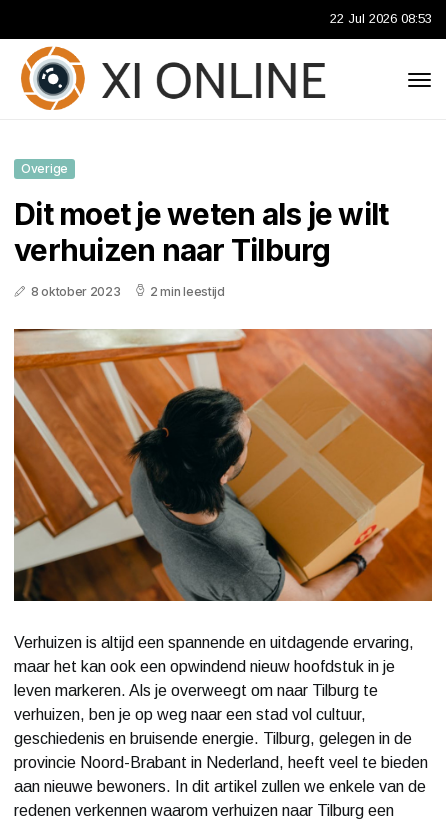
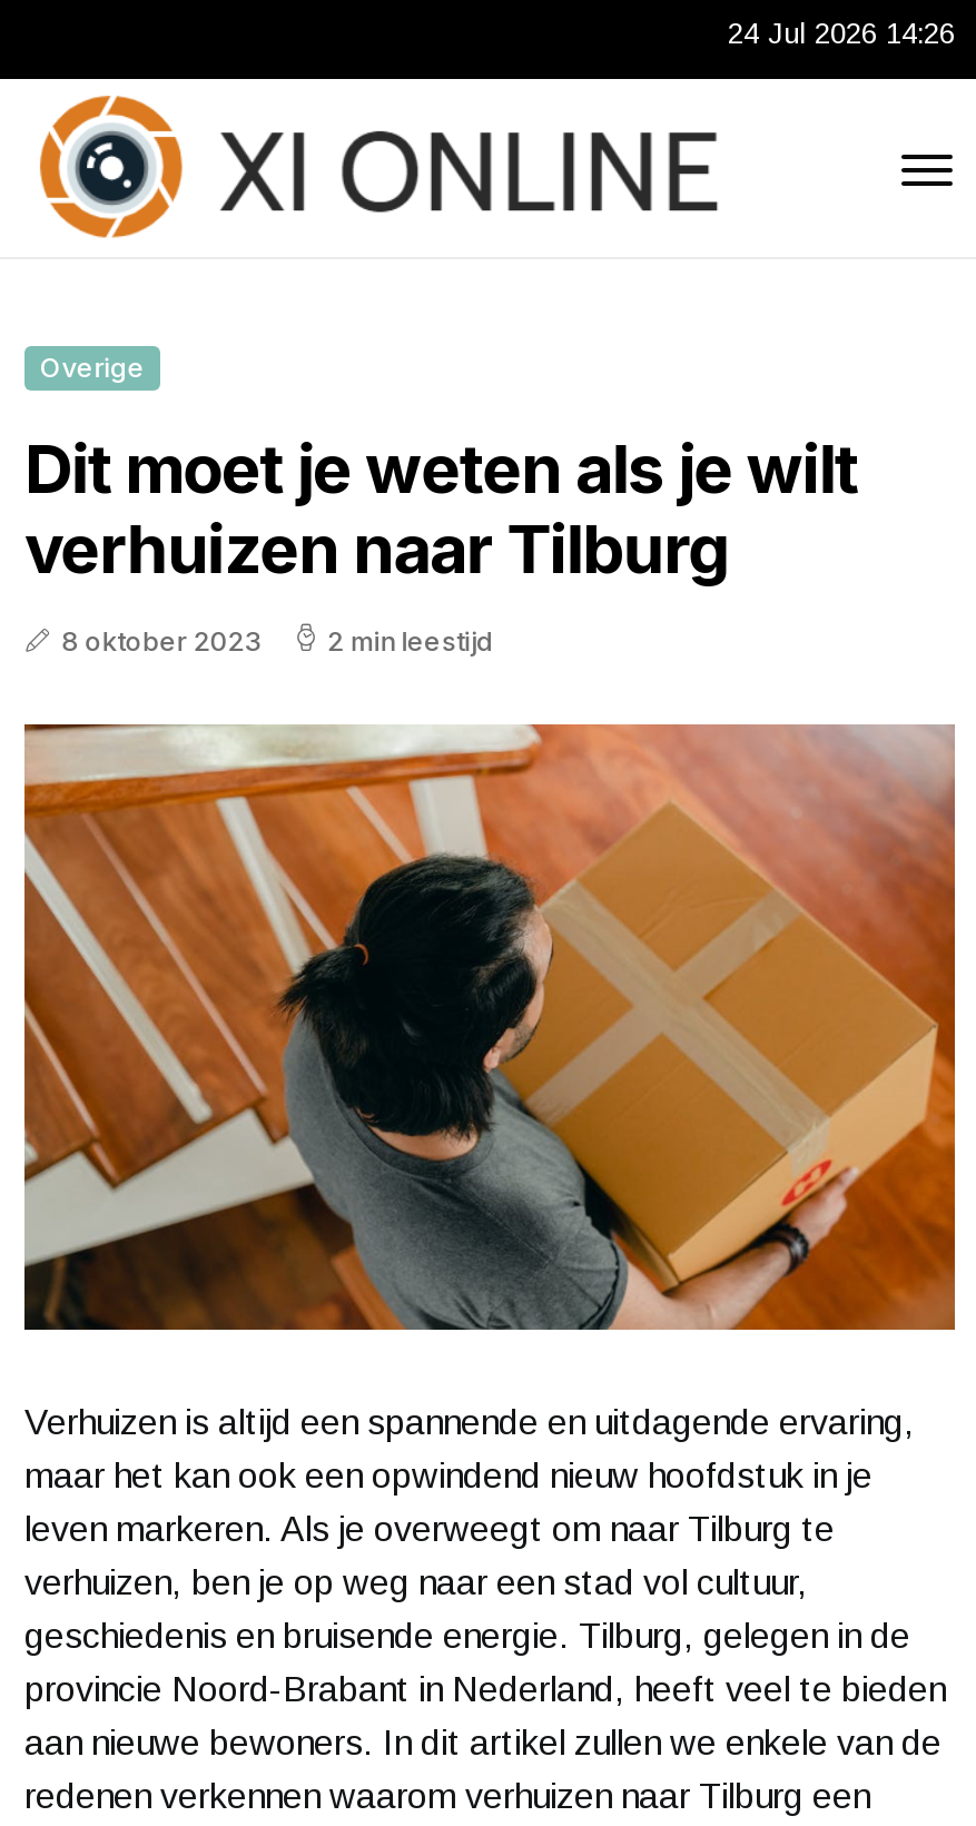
[330,11,432,26] 22 Jul 2026 08:53 -> [728,17,955,50] 24 Jul 2026 14:26

